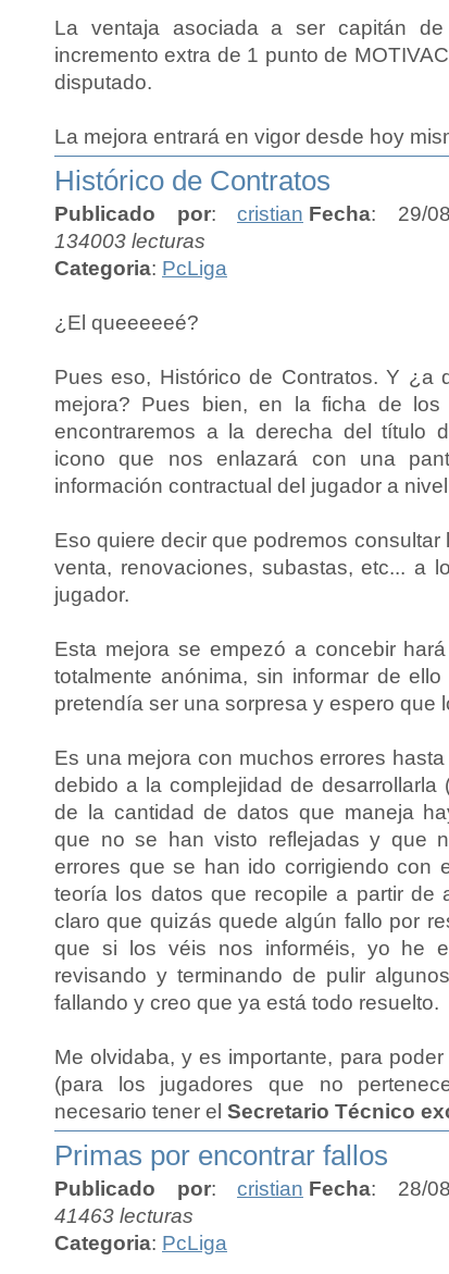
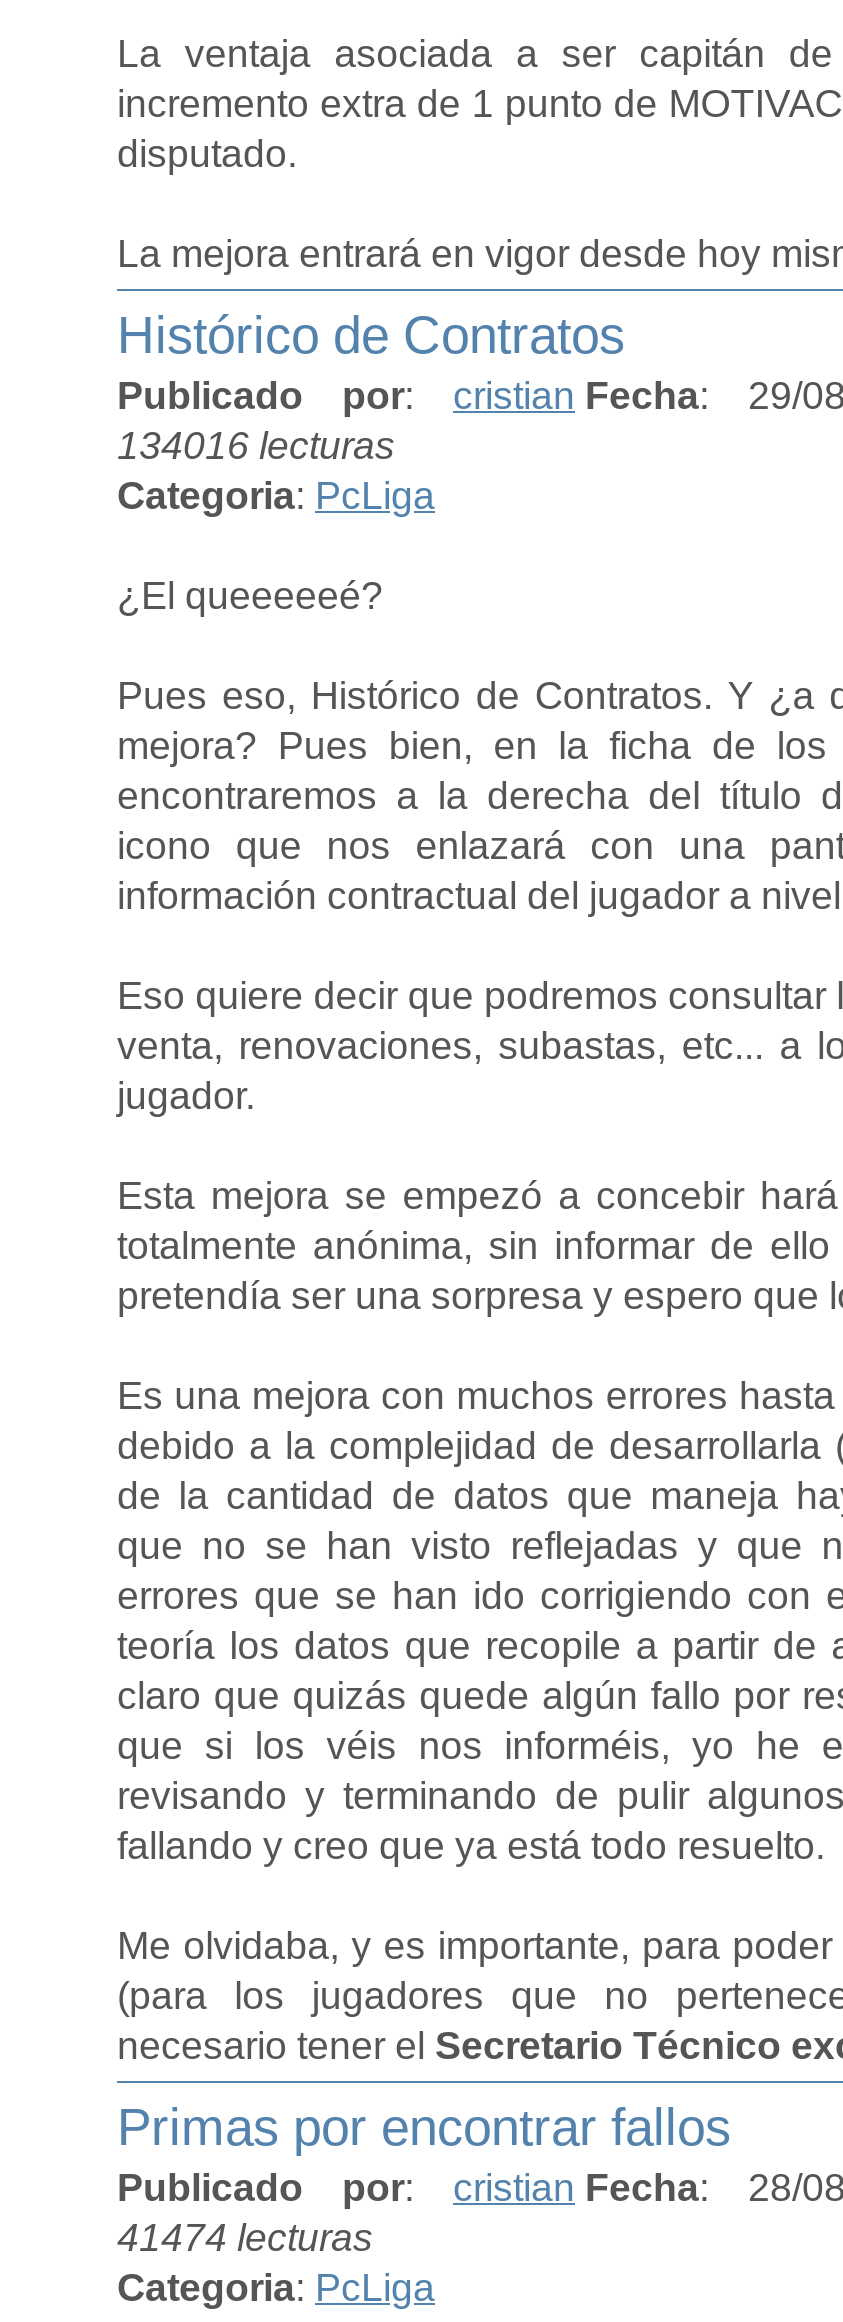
[54,228,205,252] 134003 lecturas -> [117,423,395,467] 134016 lecturas
[54,1203,194,1227] 41463 lecturas -> [117,2215,373,2259] 41474 lecturas

